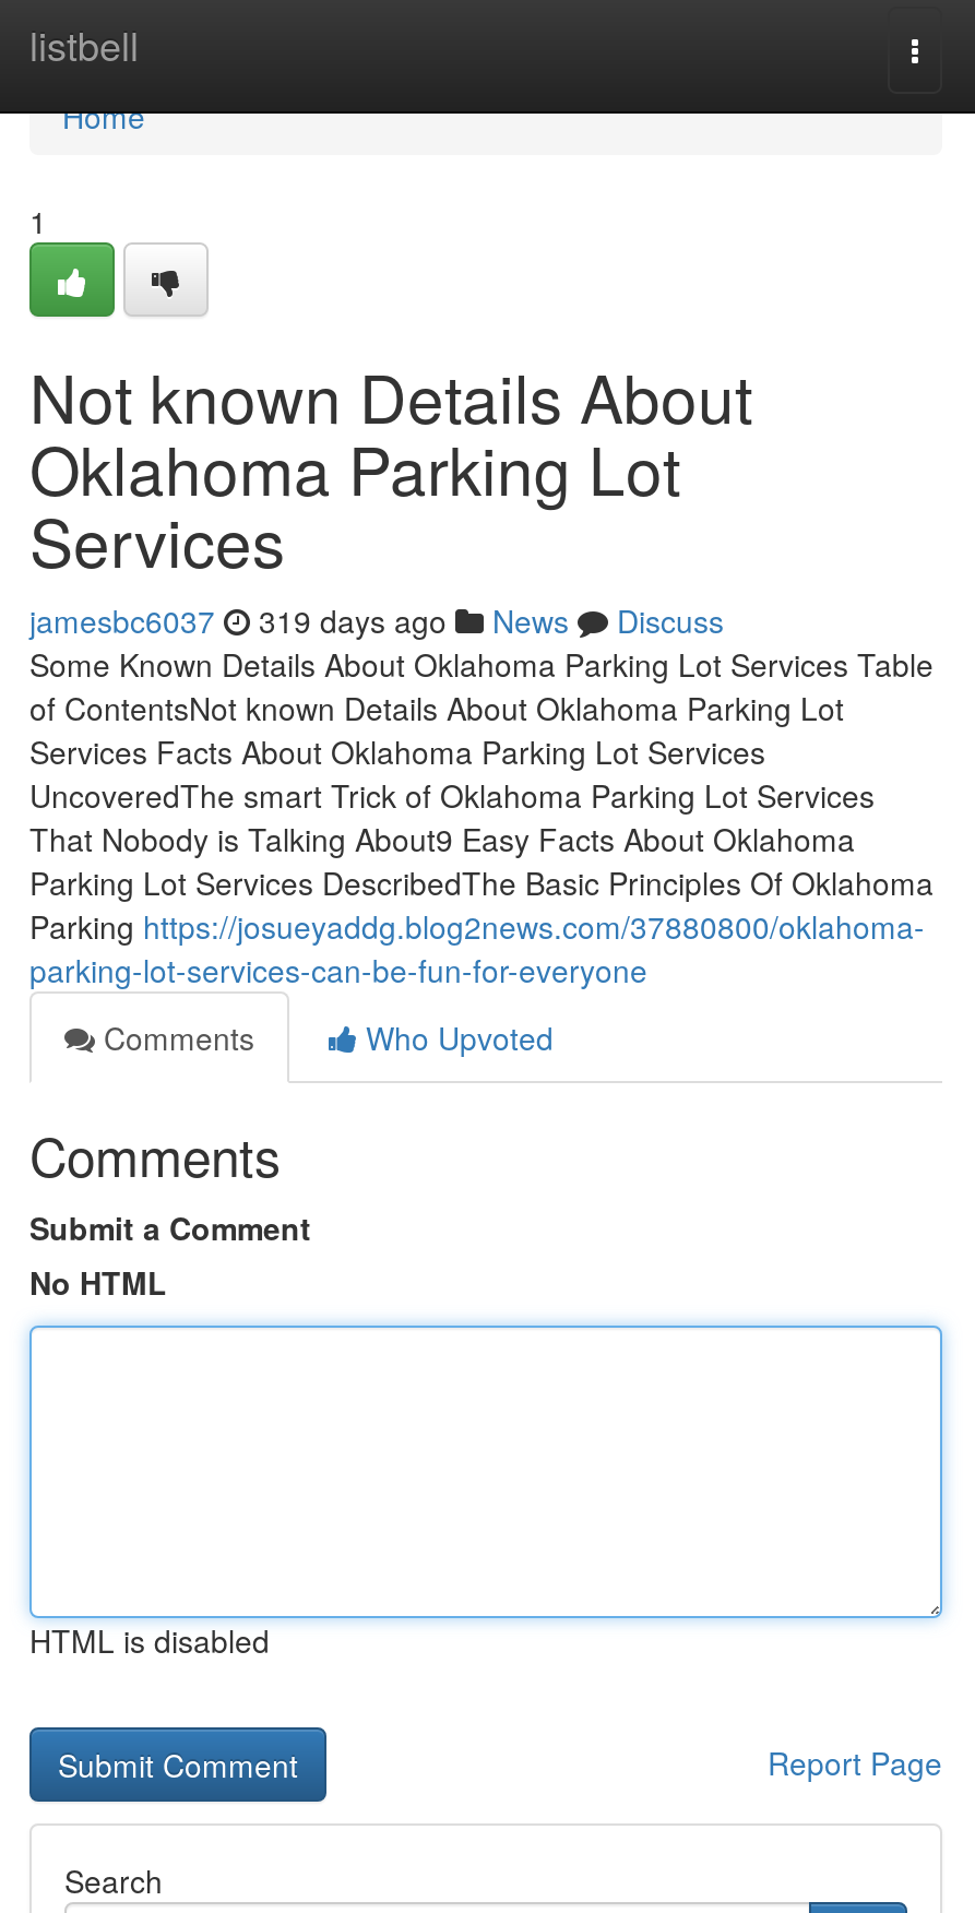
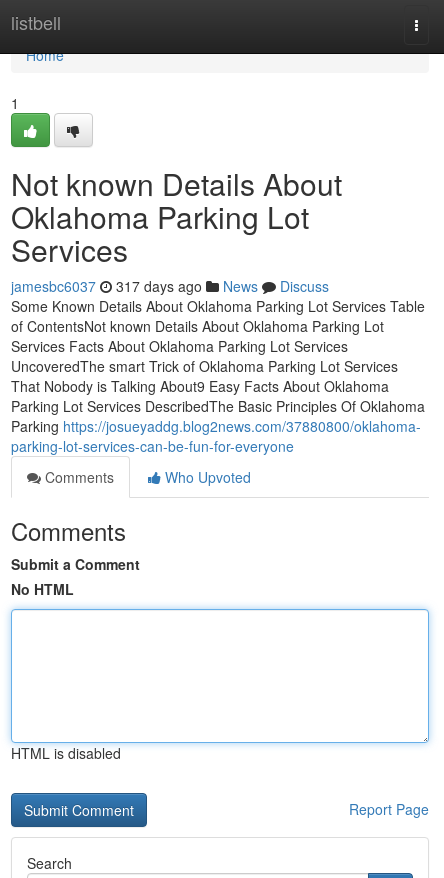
[29,598,724,642] jamesbc6037 319 days ago News Discuss -> [11,276,329,296] jamesbc6037 317 days ago News Discuss

